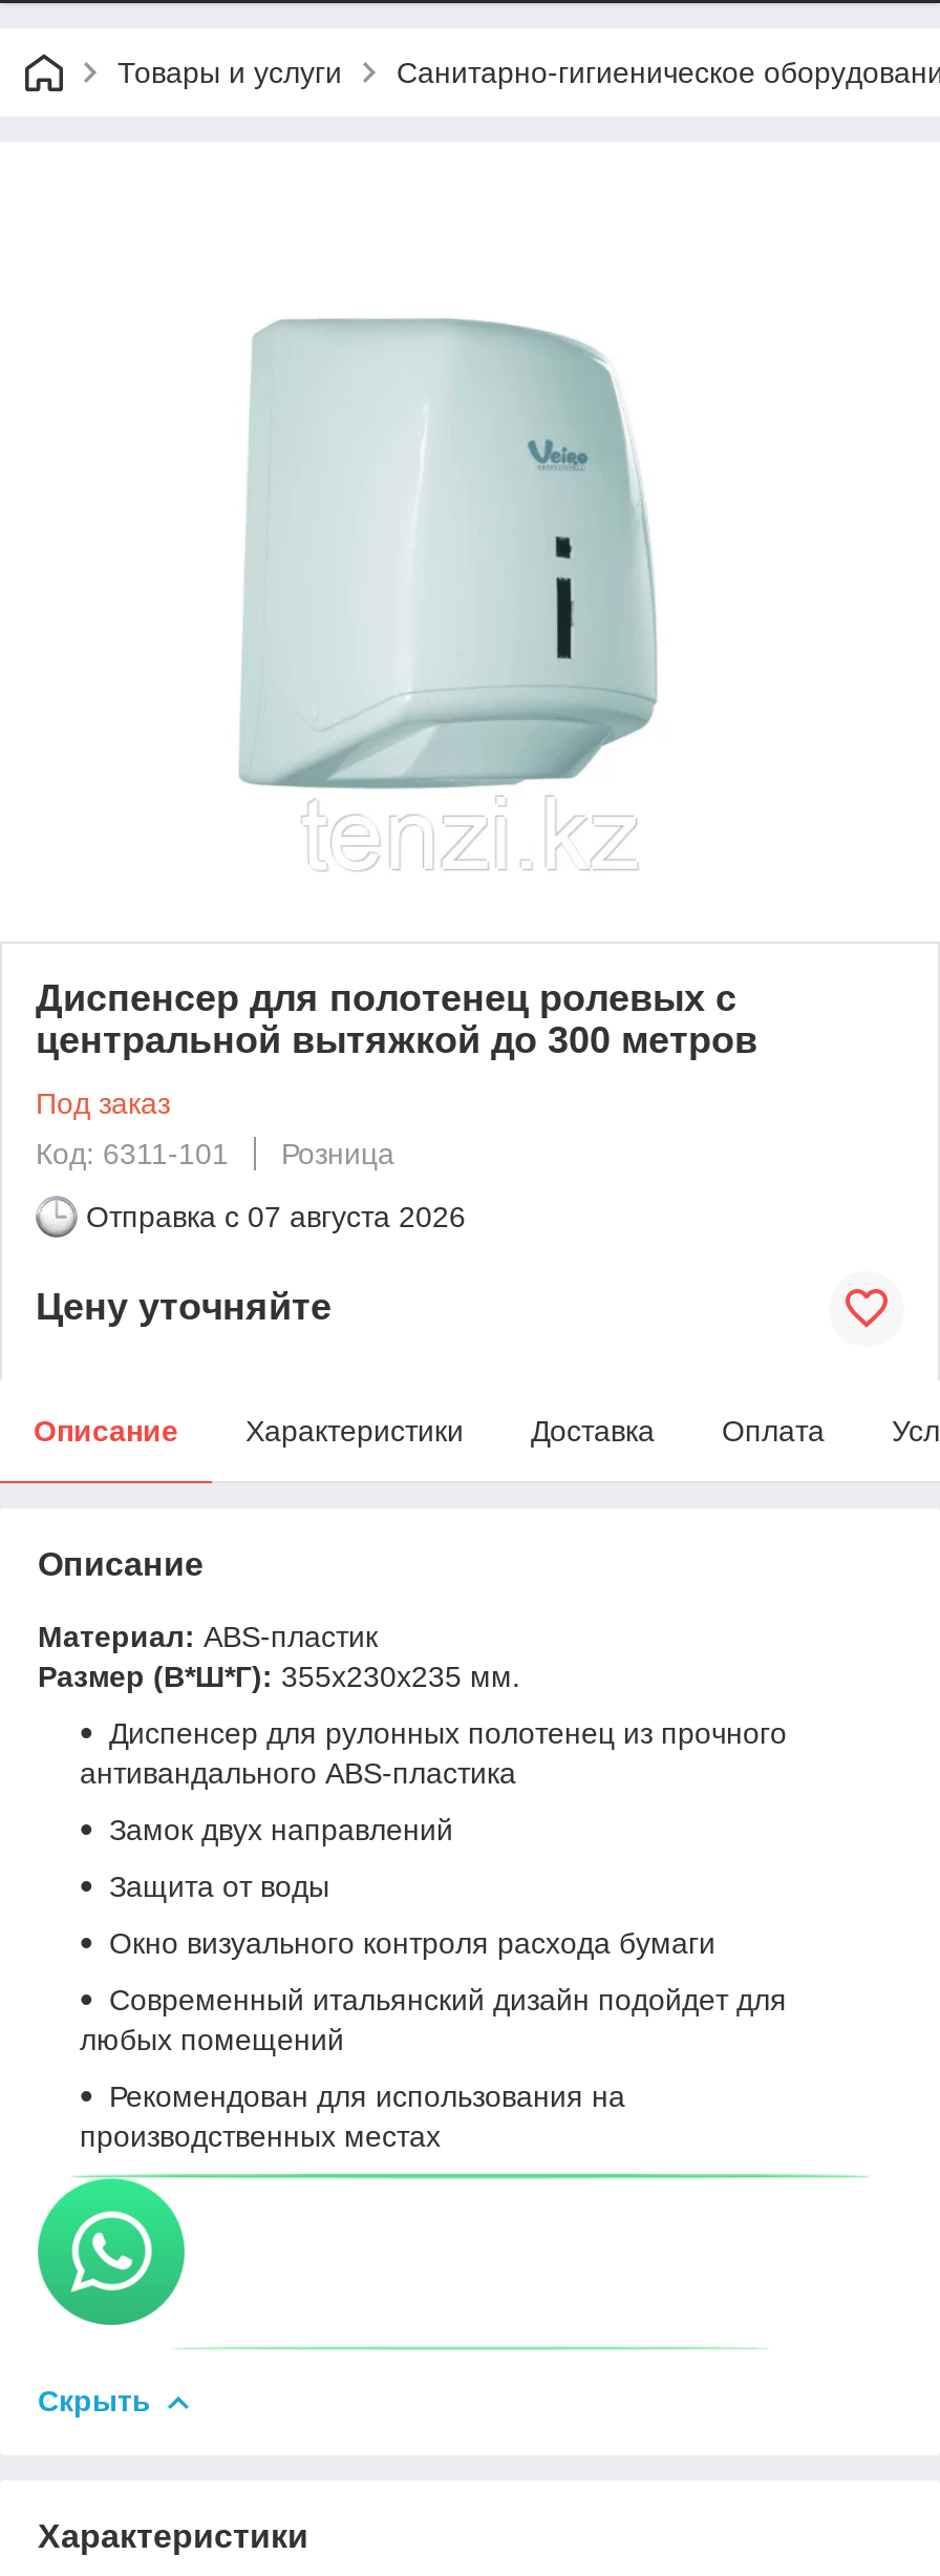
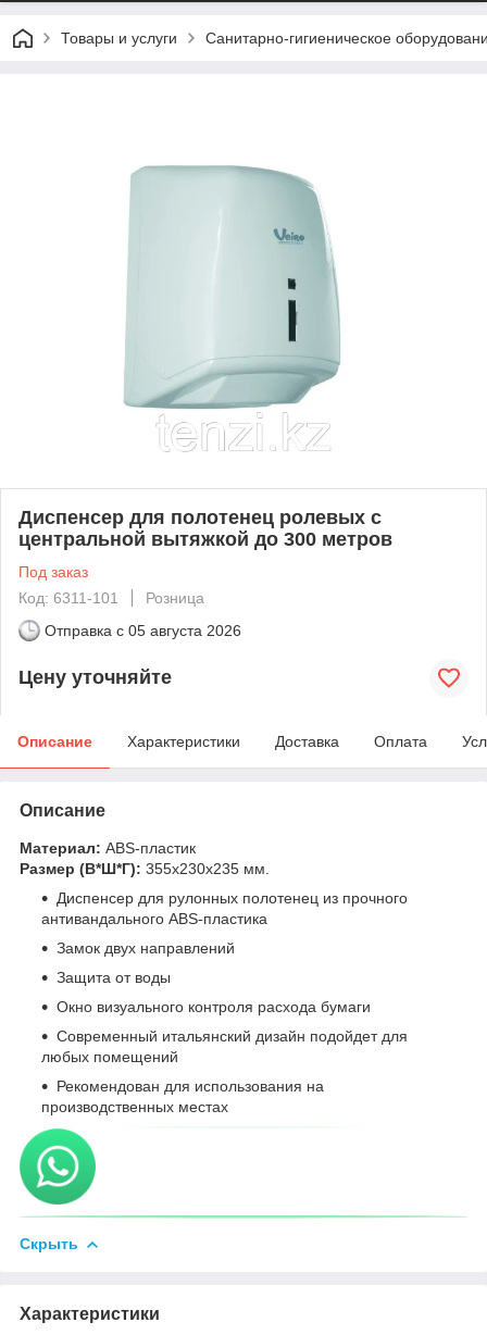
[86,1199,466,1233] Отправка с 07 августа 2026 -> [45,622,241,639] Отправка с 05 августа 2026

